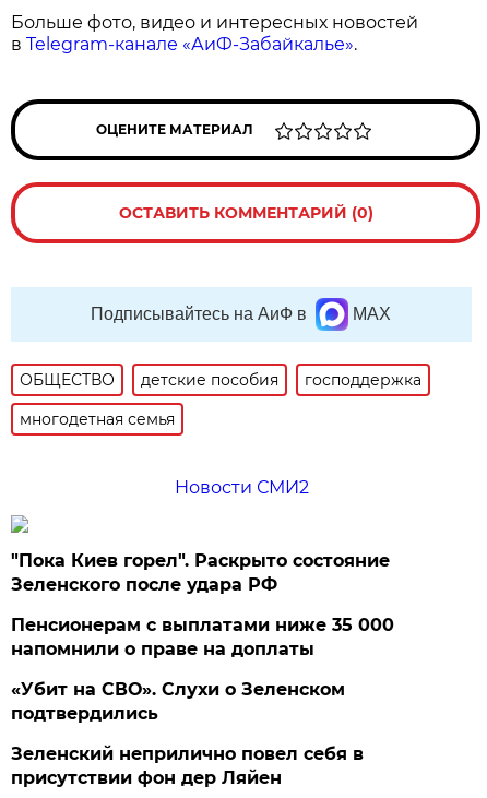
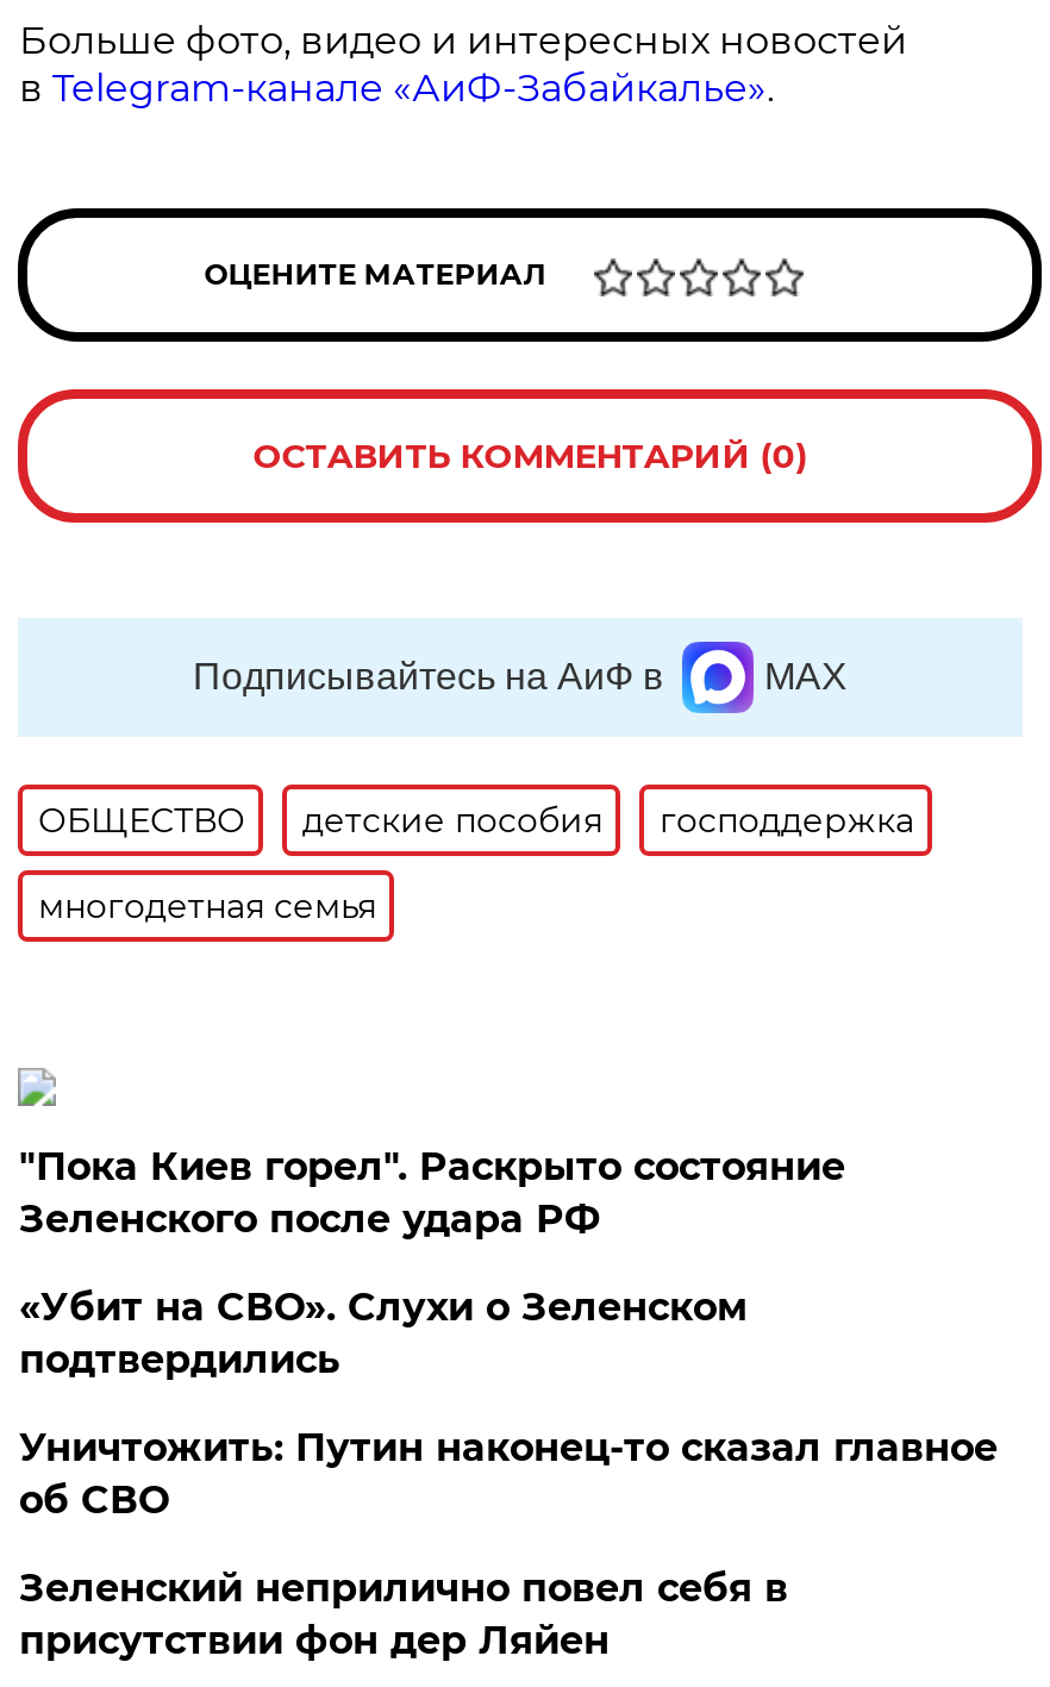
[174,477,309,498] Новости СМИ2 -> none
[11,615,395,659] Пенсионерам с выплатами ниже 35 000 | напомнили о праве на доплаты -> none
moved [11,679,345,724] -> [19,1285,747,1382]: «Убит на СВО». Слухи о Зеленском | подтвердились
none -> [19,1425,997,1523] Уничтожить: Путин наконец-то сказал главное | об СВО

